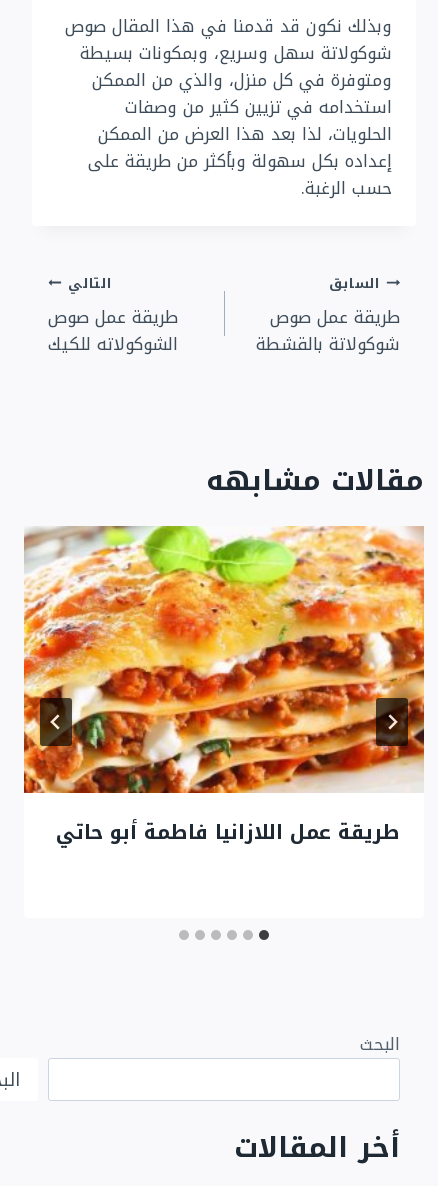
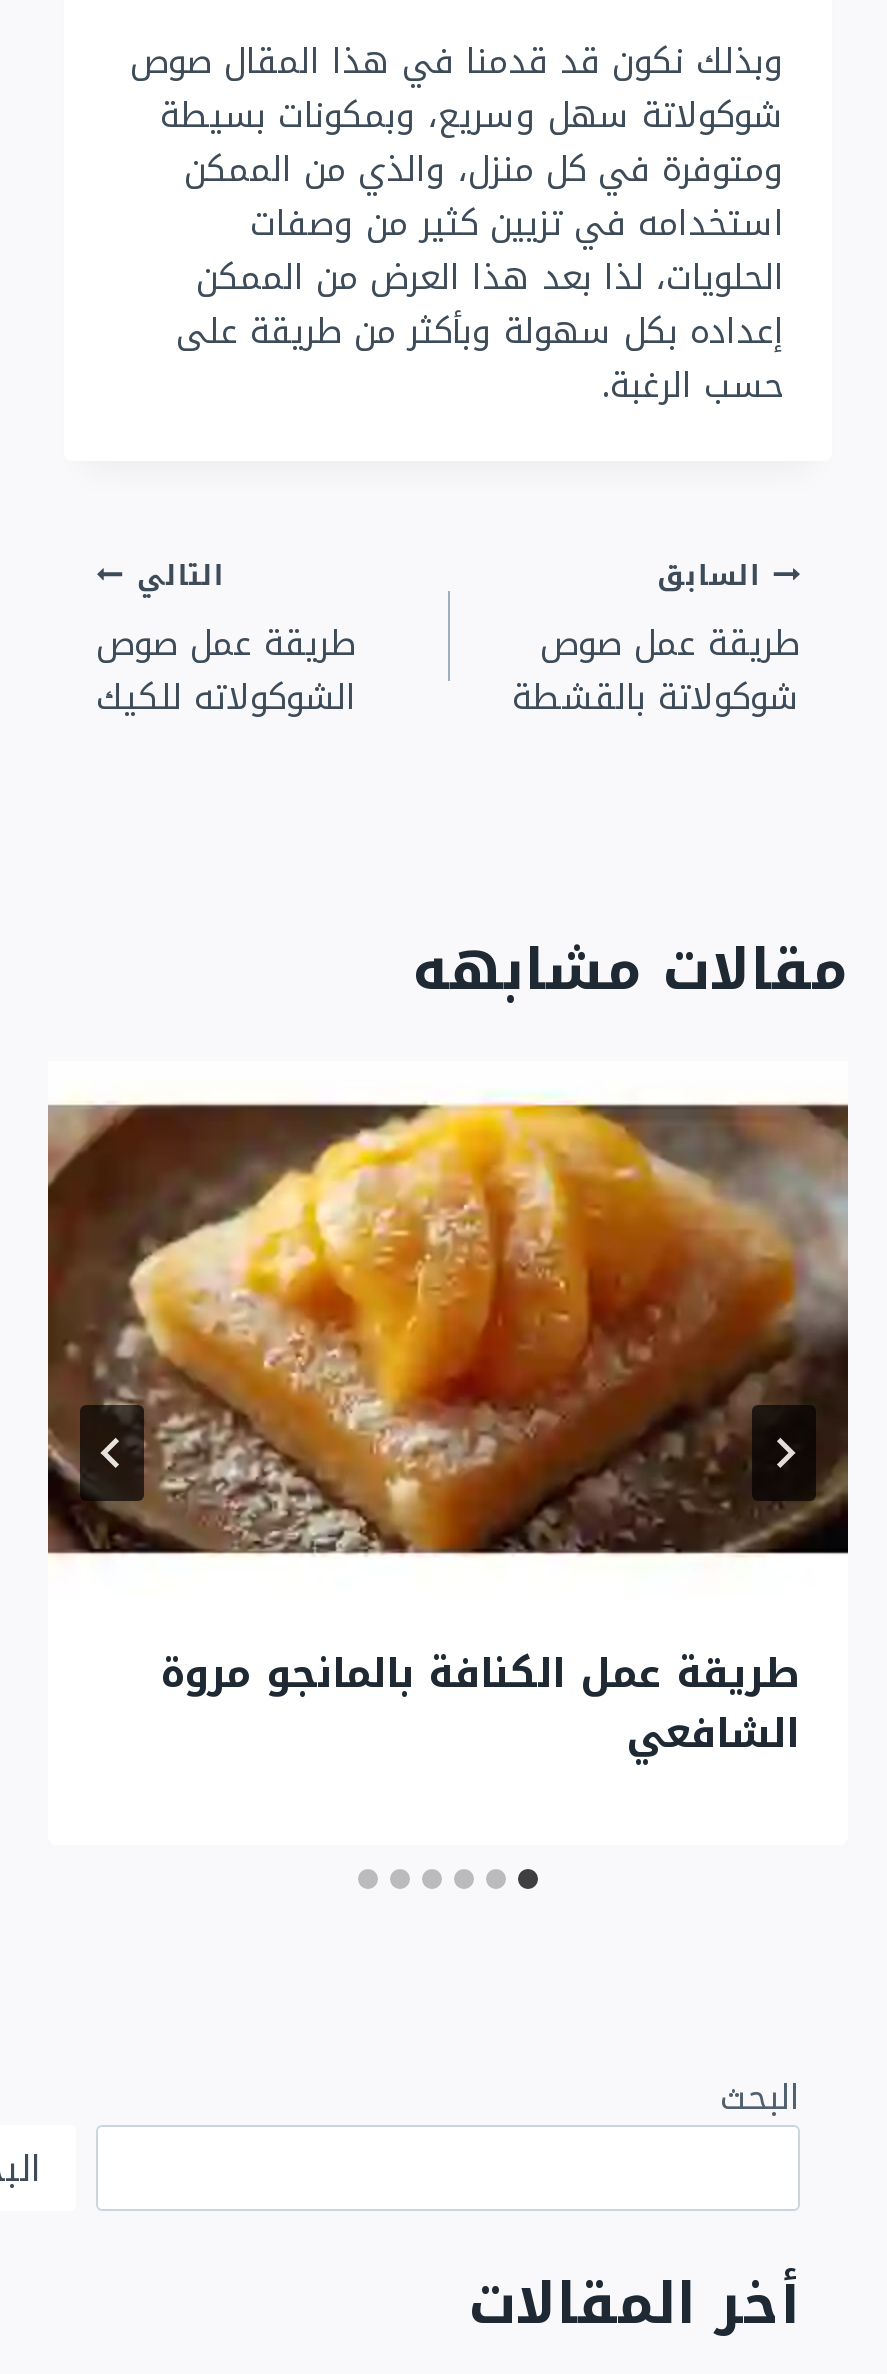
[23,525,425,851] [image] | طريقة عمل اللازانيا فاطمة أبو حاتي -> [46,1061,850,1771] [image] | طريقة عمل الكنافة بالمانجو مروة | الشافعي

